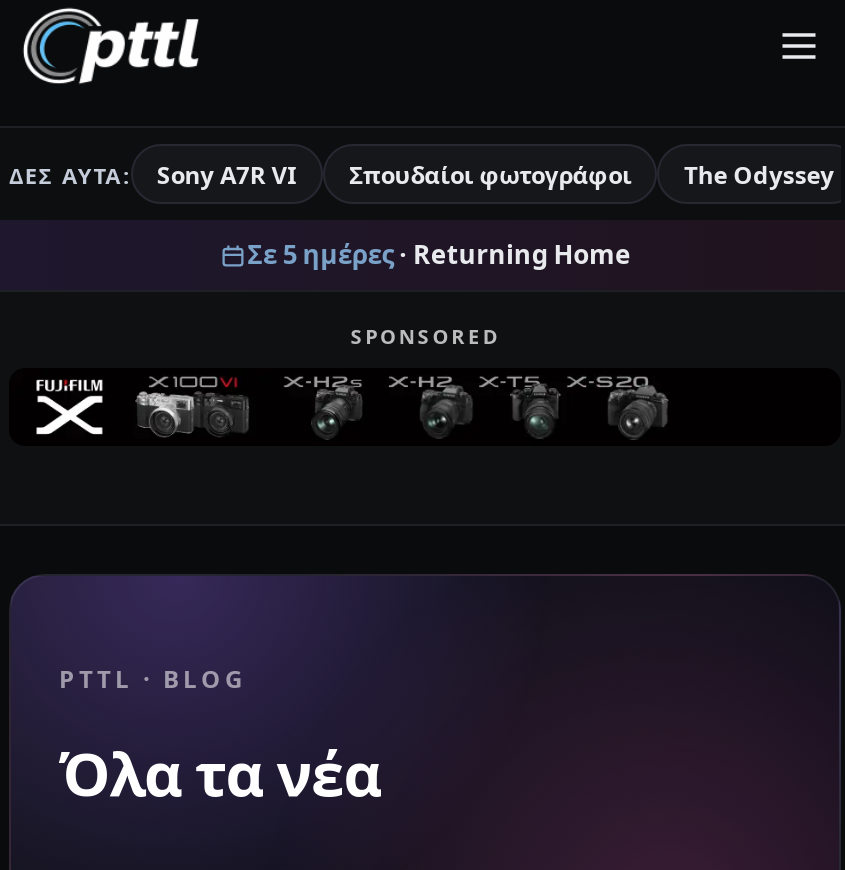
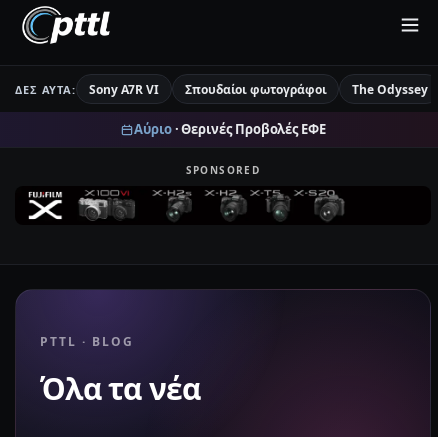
[247,236,631,272] Σε 5 ημέρες · Returning Home -> [134,120,326,138] Αύριο · Θερινές Προβολές ΕΦΕ

